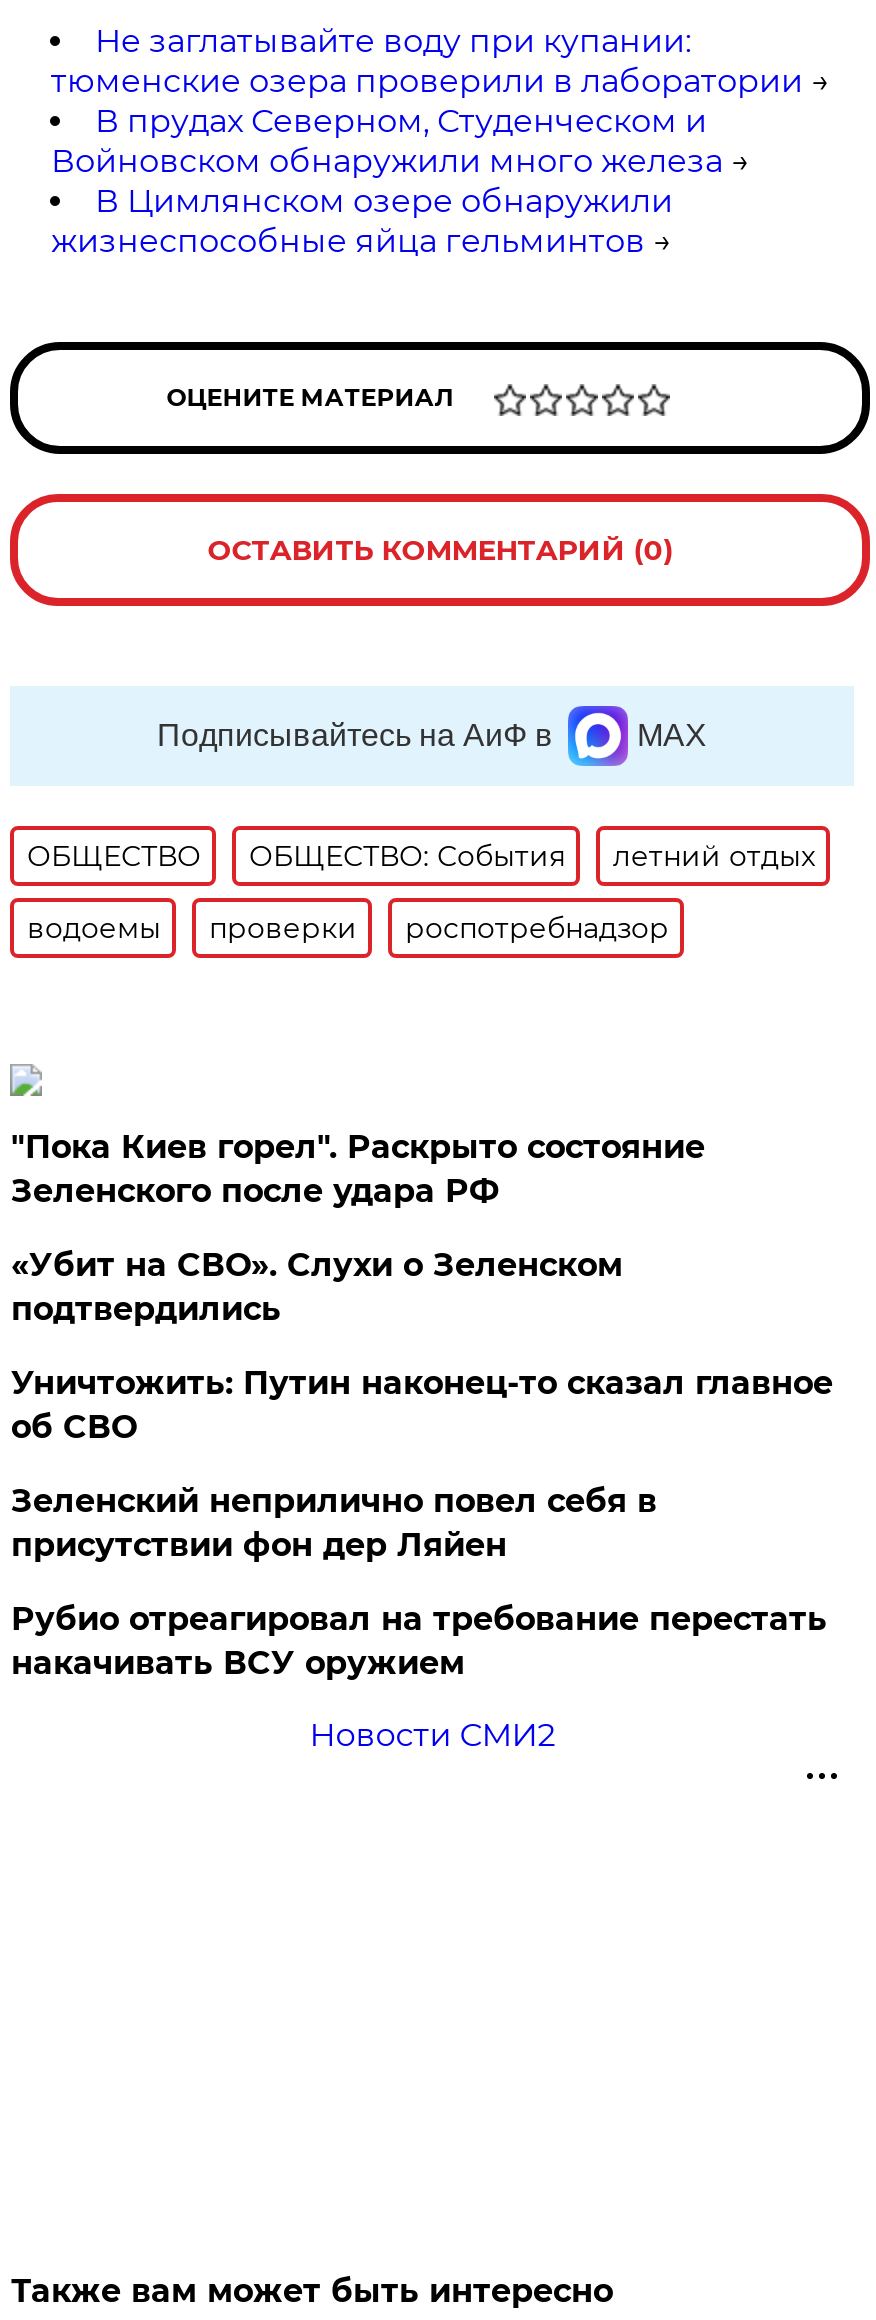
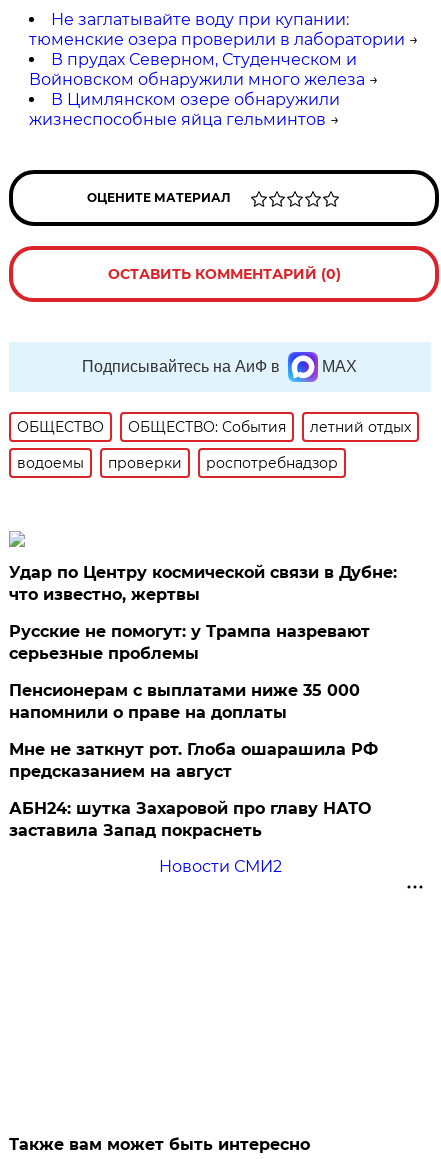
[11,1128,705,1210] "Пока Киев горел". Раскрыто состояние | Зеленского после удара РФ -> [9,563,397,604] Удар по Центру космической связи в Дубне: | что известно, жертвы
[11,1246,623,1328] «Убит на СВО». Слухи о Зеленском | подтвердились -> [9,622,370,663] Русские не помогут: у Трампа назревают | серьезные проблемы
[11,1364,833,1446] Уничтожить: Путин наконец-то сказал главное | об СВО -> [9,681,360,722] Пенсионерам с выплатами ниже 35 000 | напомнили о праве на доплаты
[11,1482,657,1564] Зеленский неприлично повел cебя в | присутствии фон дер Ляйен -> [9,740,378,781] Мне не заткнут рот. Глоба ошарашила РФ | предсказанием на август
[11,1600,827,1682] Рубио отреагировал на требование перестать | накачивать ВСУ оружием -> [9,799,371,840] АБН24: шутка Захаровой про главу НАТО | заставила Запад покраснеть

